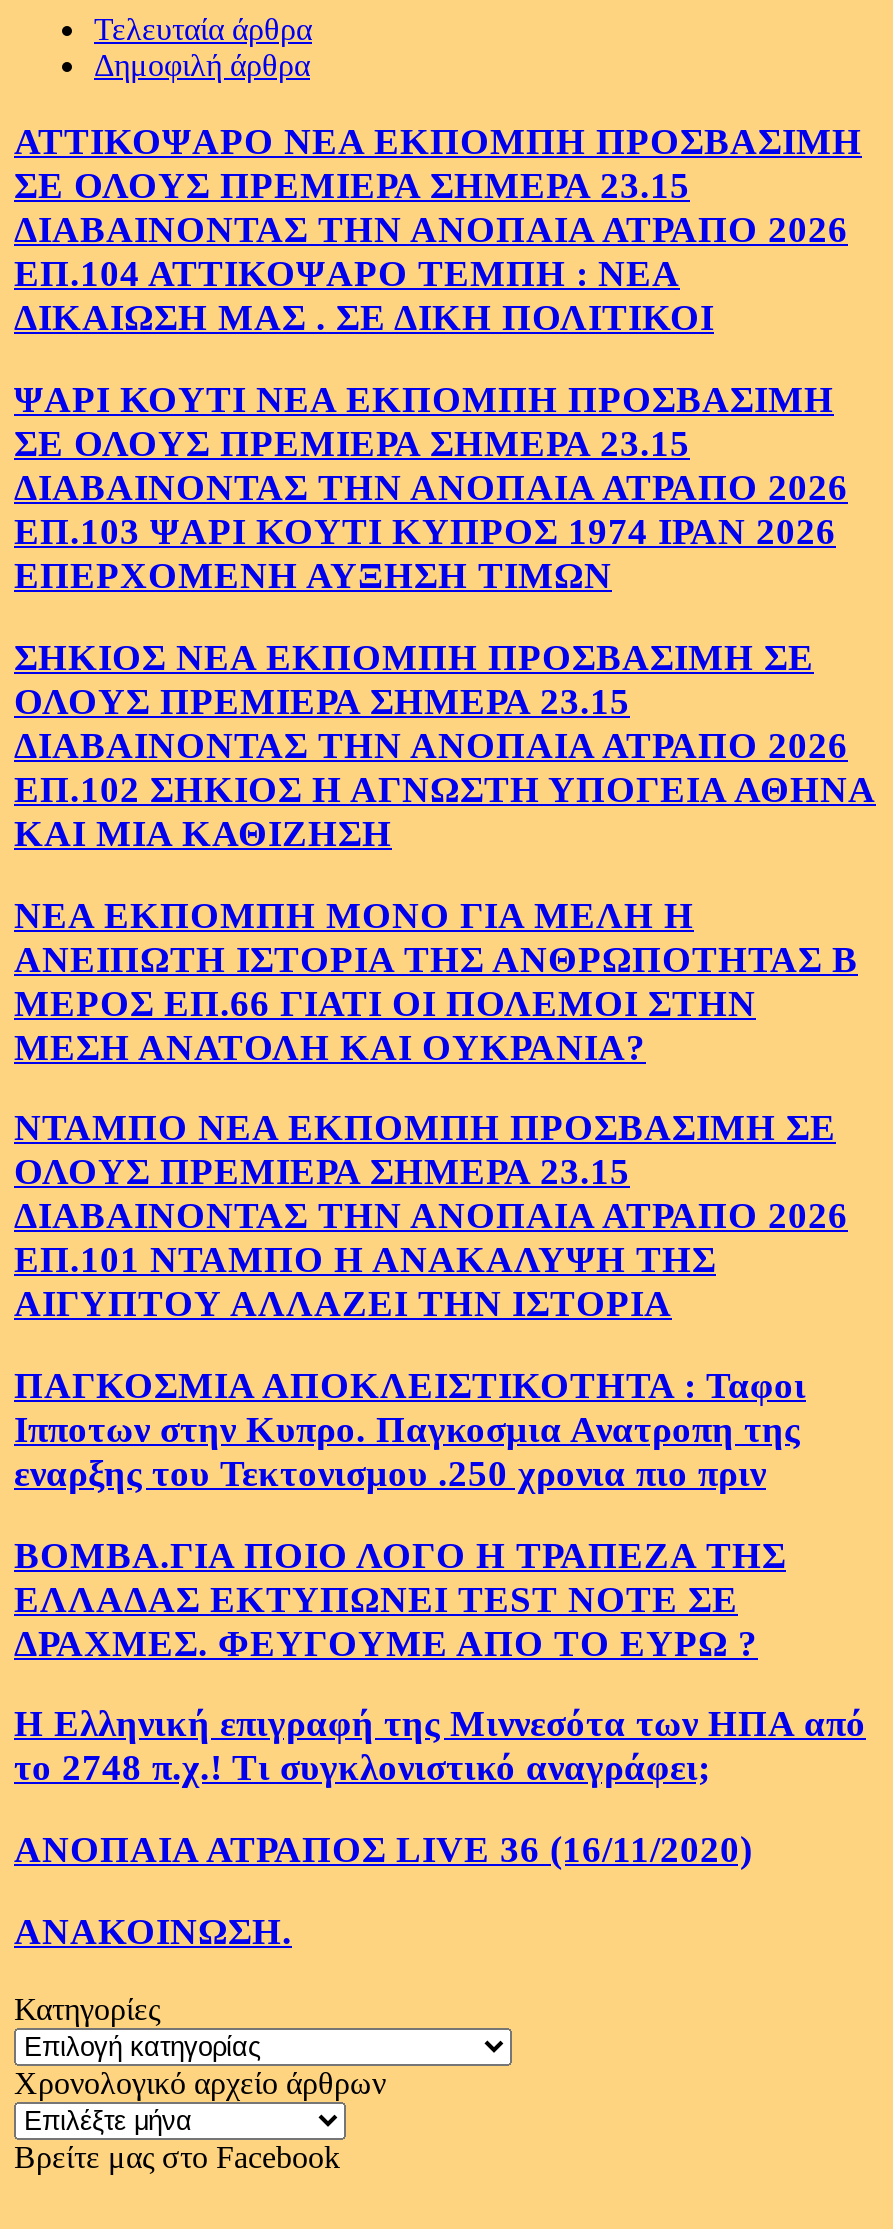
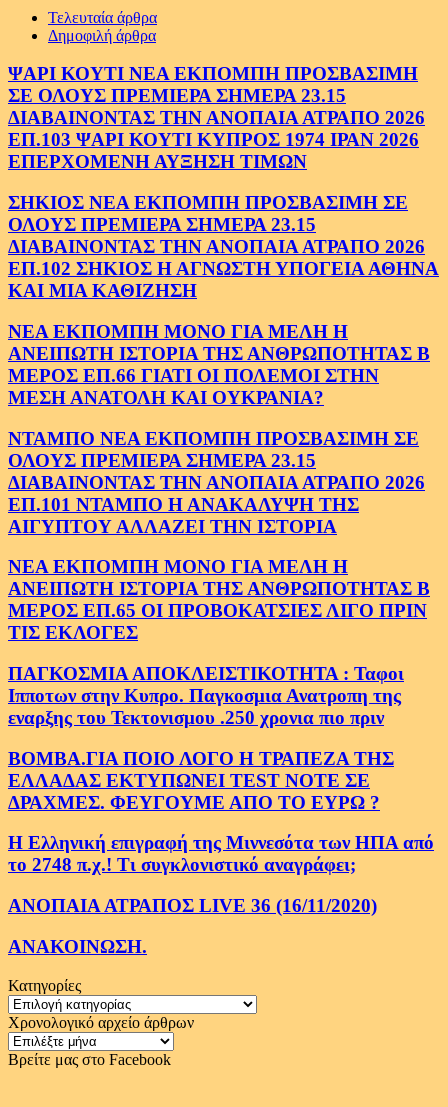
[14,121,862,339] ΑΤΤΙΚΟΨΑΡΟ ΝΕΑ ΕΚΠΟΜΠΗ ΠΡΟΣΒΑΣΙΜΗ | ΣΕ ΟΛΟΥΣ ΠΡΕΜΙΕΡΑ ΣΗΜΕΡΑ 23.15 | ΔΙΑΒΑΙΝΟΝΤΑΣ ΤΗΝ ΑΝΟΠΑΙΑ ΑΤΡΑΠΟ 2026 | ΕΠ.104 ΑΤΤΙΚΟΨΑΡΟ ΤΕΜΠΗ : ΝΕΑ | ΔΙΚΑΙΩΣΗ ΜΑΣ . ΣΕ ΔΙΚΗ ΠΟΛΙΤΙΚΟΙ -> none
moved [14,378,876,1324] -> [8,63,439,536]: ΨΑΡΙ ΚΟΥΤΙ ΝΕΑ ΕΚΠΟΜΠΗ ΠΡΟΣΒΑΣΙΜΗ | ΣΕ ΟΛΟΥΣ ΠΡΕΜΙΕΡΑ ΣΗΜΕΡΑ 23.15 | ΔΙΑΒΑΙΝΟΝΤΑΣ ΤΗΝ ΑΝΟΠΑΙΑ ΑΤΡΑΠΟ 2026 | ... | ΕΠ.101 ΝΤΑΜΠΟ Η ΑΝΑΚΑΛΥΨΗ ΤΗΣ | ΑΙΓΥΠΤΟΥ ΑΛΛΑΖΕΙ ΤΗΝ ΙΣΤΟΡΙΑ
none -> [8,556,430,643] ΝΕΑ ΕΚΠΟΜΠΗ ΜΟΝΟ ΓΙΑ ΜΕΛΗ Η | ΑΝΕΙΠΩΤΗ ΙΣΤΟΡΙΑ ΤΗΣ ΑΝΘΡΩΠΟΤΗΤΑΣ Β | ΜΕΡΟΣ ΕΠ.65 ΟΙ ΠΡΟΒΟΚΑΤΣΙΕΣ ΛΙΓΟ ΠΡΙΝ | ΤΙΣ ΕΚΛΟΓΕΣ

